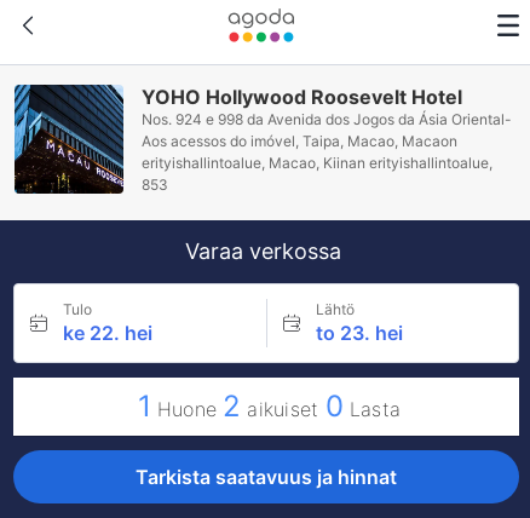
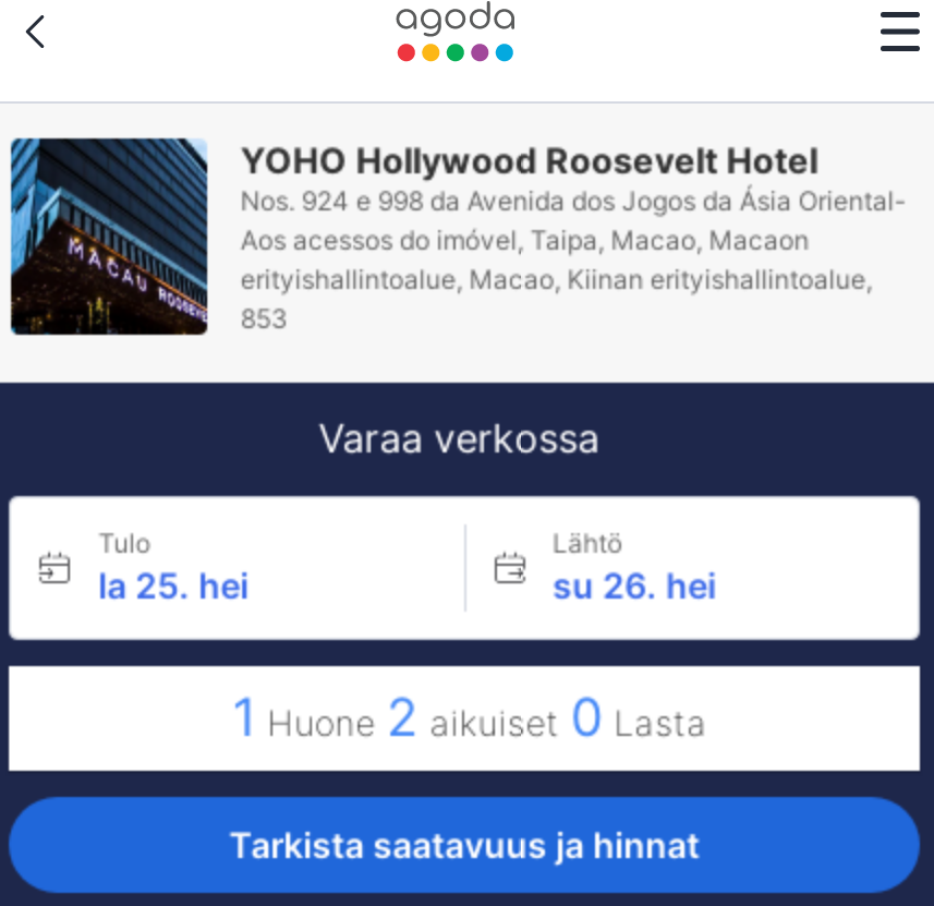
[63,321,152,345] ke 22. hei -> [98,564,248,607] la 25. hei
[315,321,402,345] to 23. hei -> [553,564,716,607] su 26. hei

